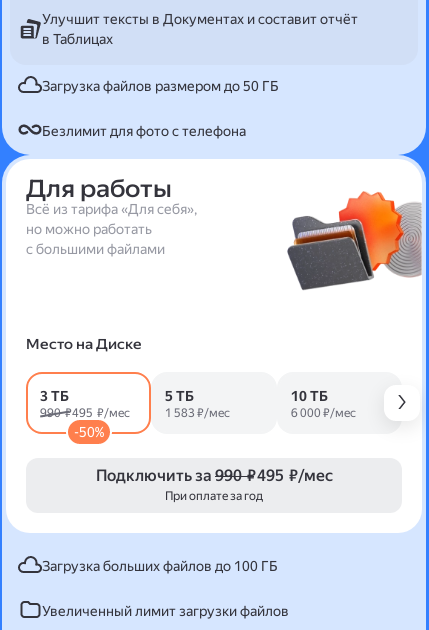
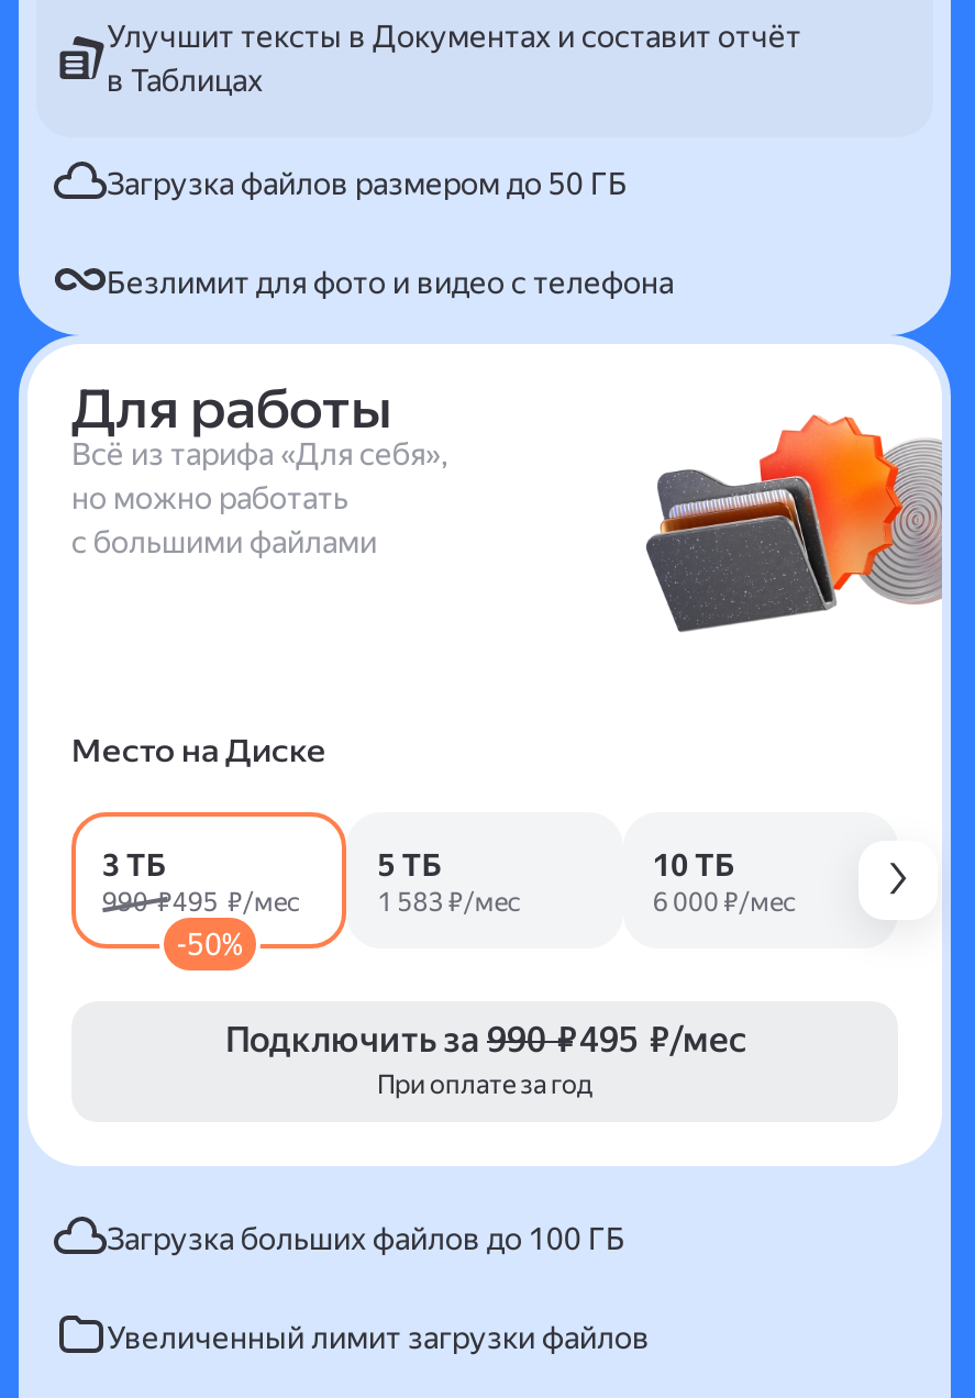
[42,122,246,138] Безлимит для фото с телефона -> [107,264,674,299] Безлимит для фото и видео с телефона

